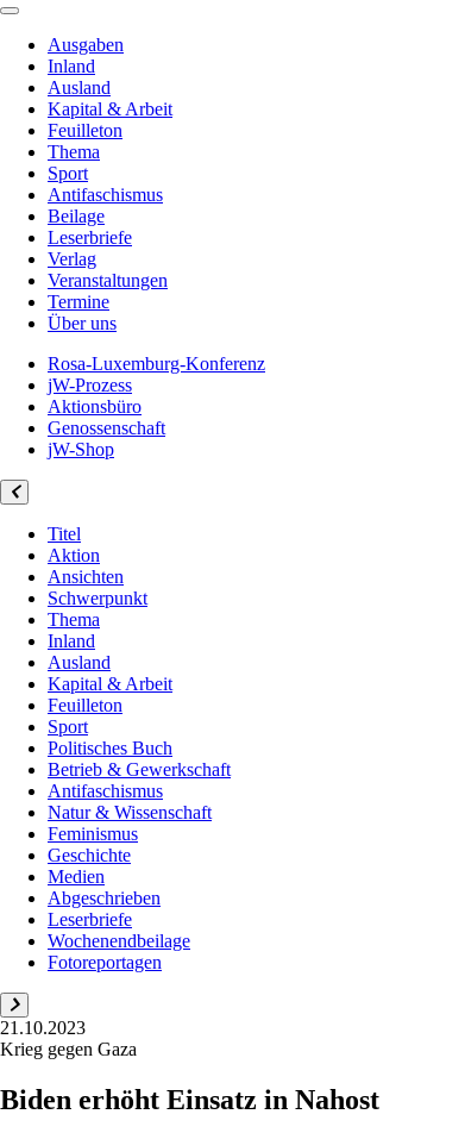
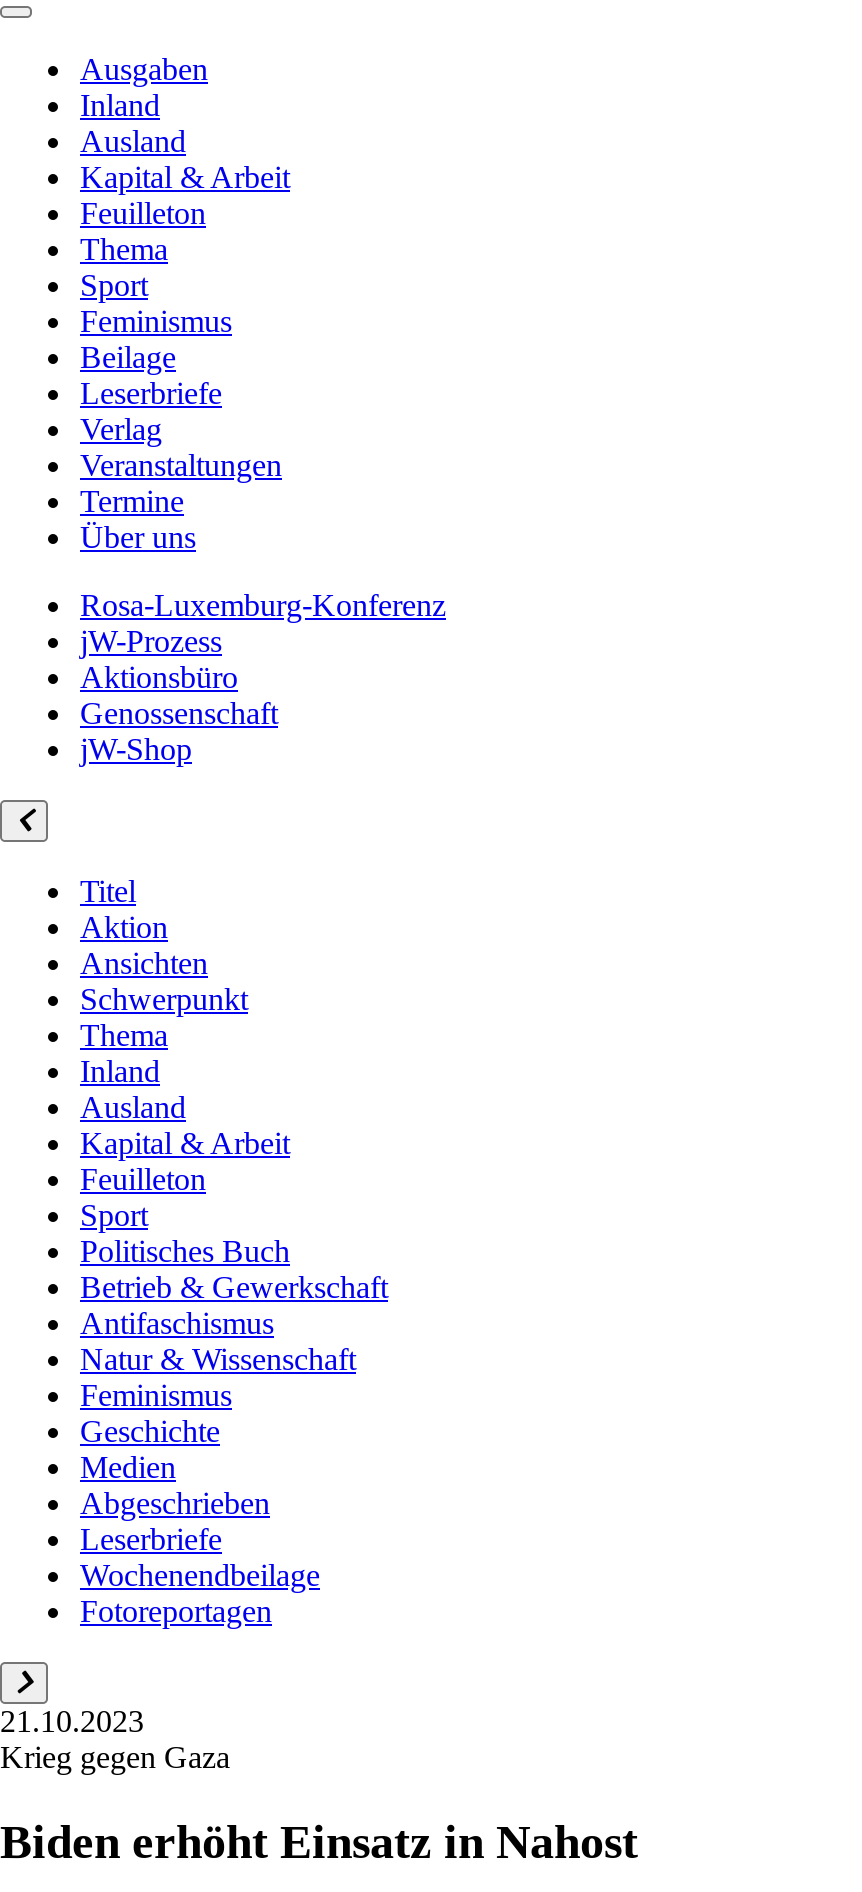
[48,184,163,205] Antifaschismus -> [80,304,232,338] Feminismus

